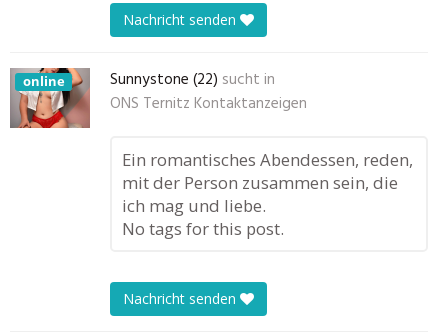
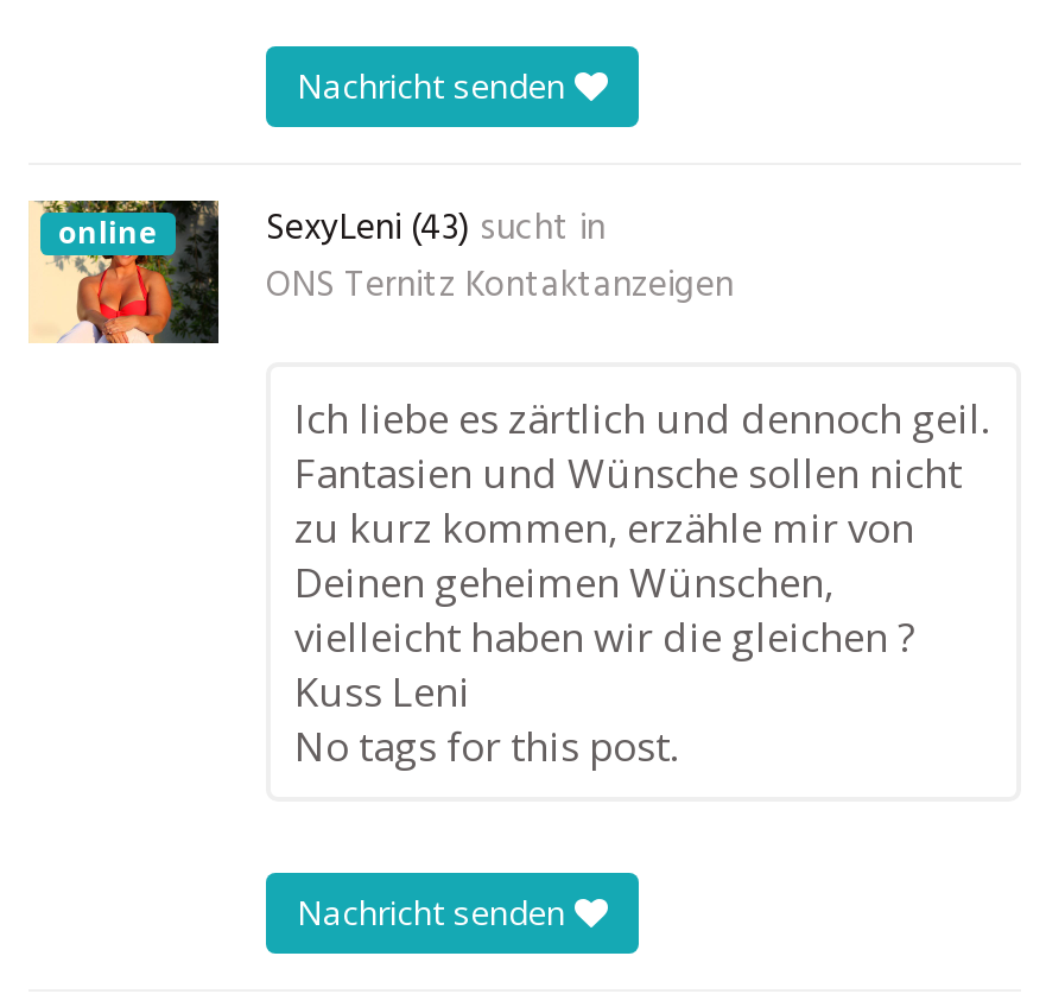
[9,67,275,129] [image] | Sunnystone (22) sucht in -> [28,198,606,346] [image] | SexyLeni (43) sucht in
[122,148,413,217] Ein romantisches Abendessen, reden, | mit der Person zusammen sein, die | ich mag und liebe. -> [294,391,990,718] Ich liebe es zärtlich und dennoch geil. | Fantasien und Wünsche sollen nicht | zu kurz kommen, erzähle mir von | Deinen geheimen Wünschen, | vielleicht haben wir die gleichen ? | Kuss Leni

